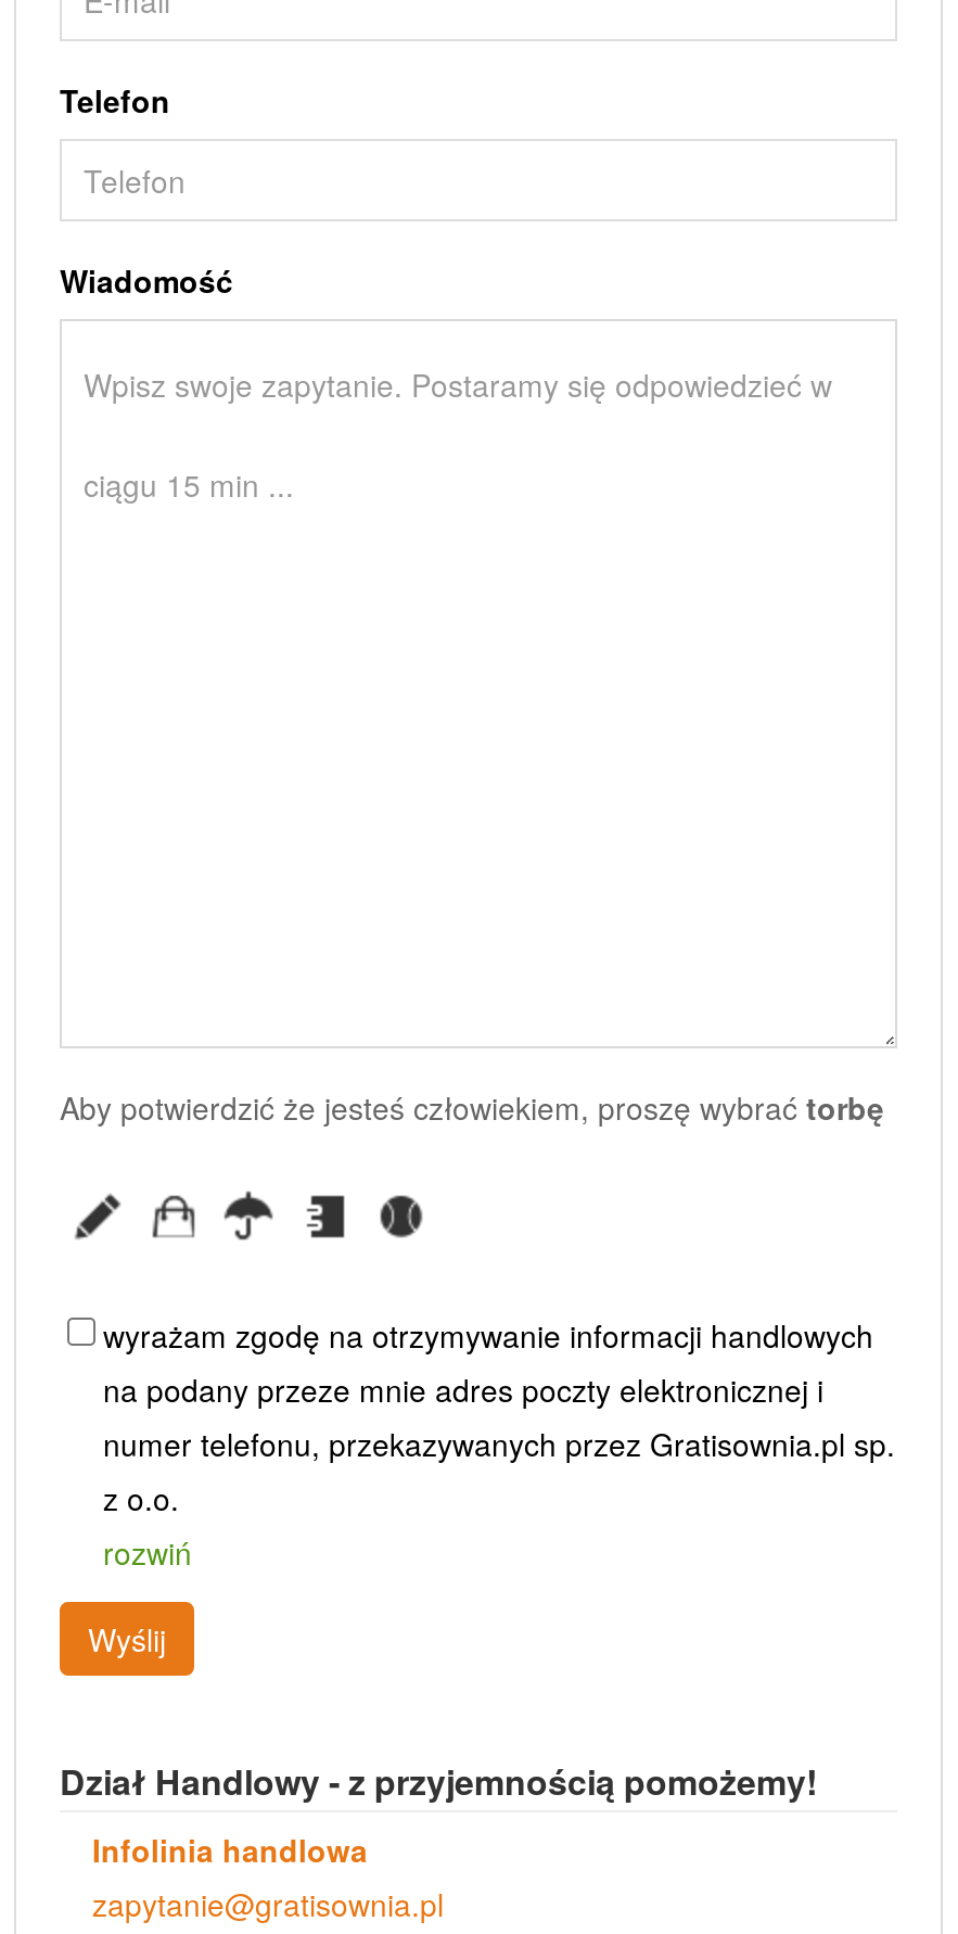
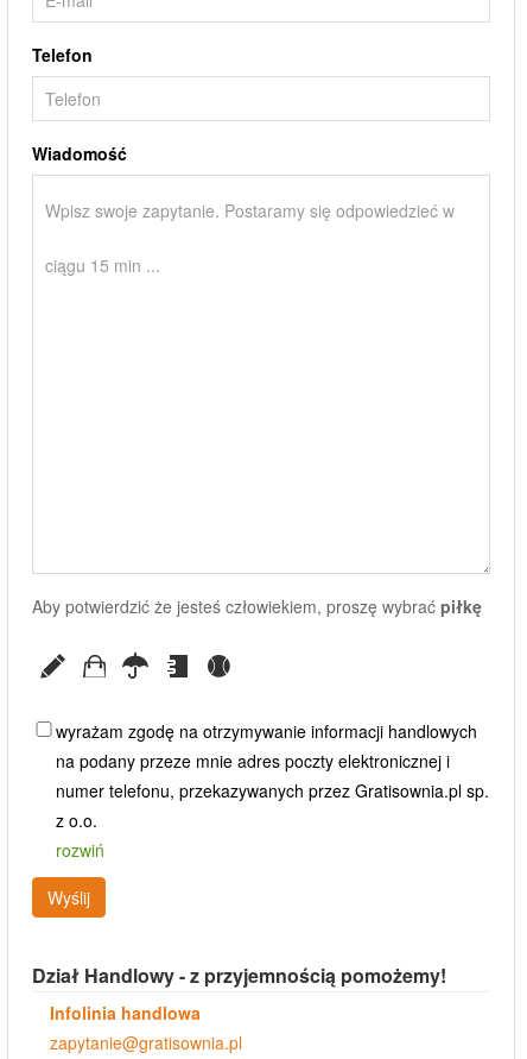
[60,1086,884,1130] Aby potwierdzić że jesteś człowiekiem, proszę wybrać torbę -> [32,595,482,619] Aby potwierdzić że jesteś człowiekiem, proszę wybrać piłkę

